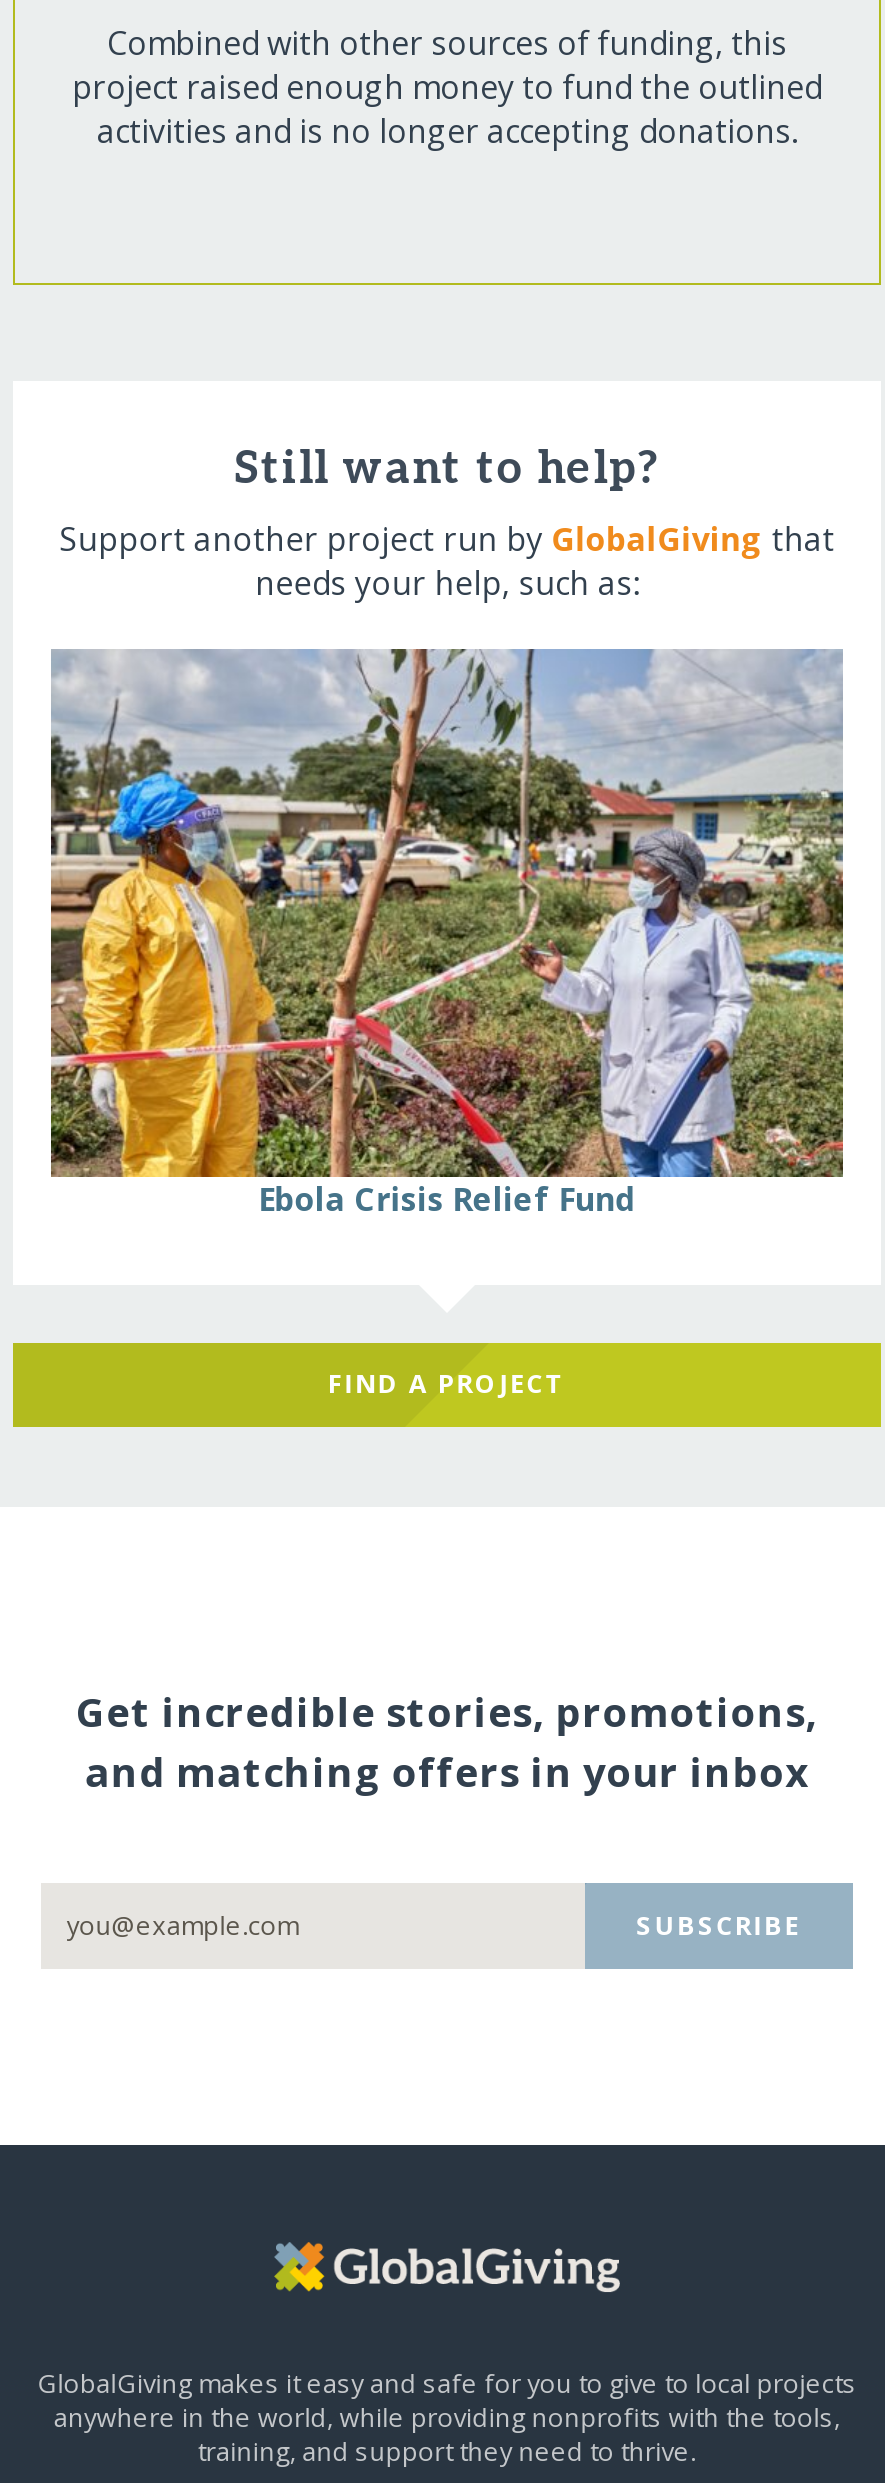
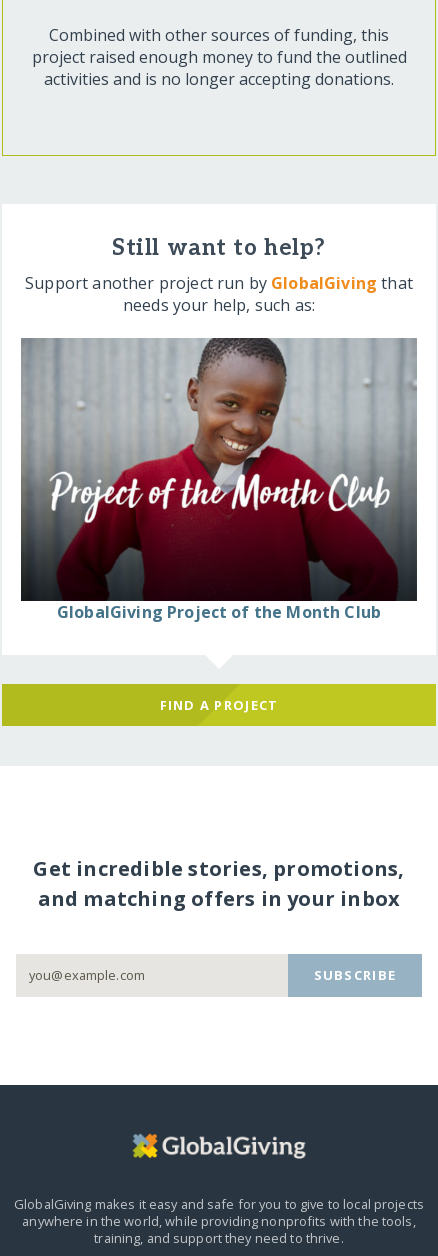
[49,647,845,1220] [image] | Ebola Crisis Relief Fund -> [20,338,418,623] [image] | GlobalGiving Project of the Month Club

